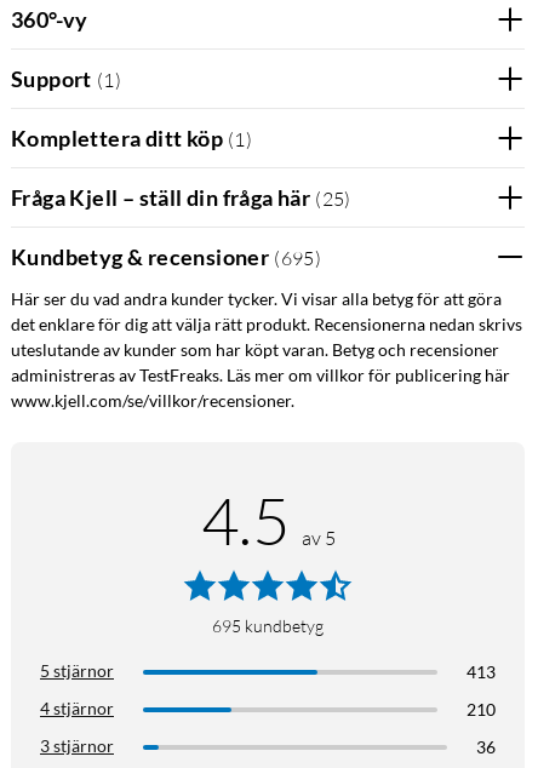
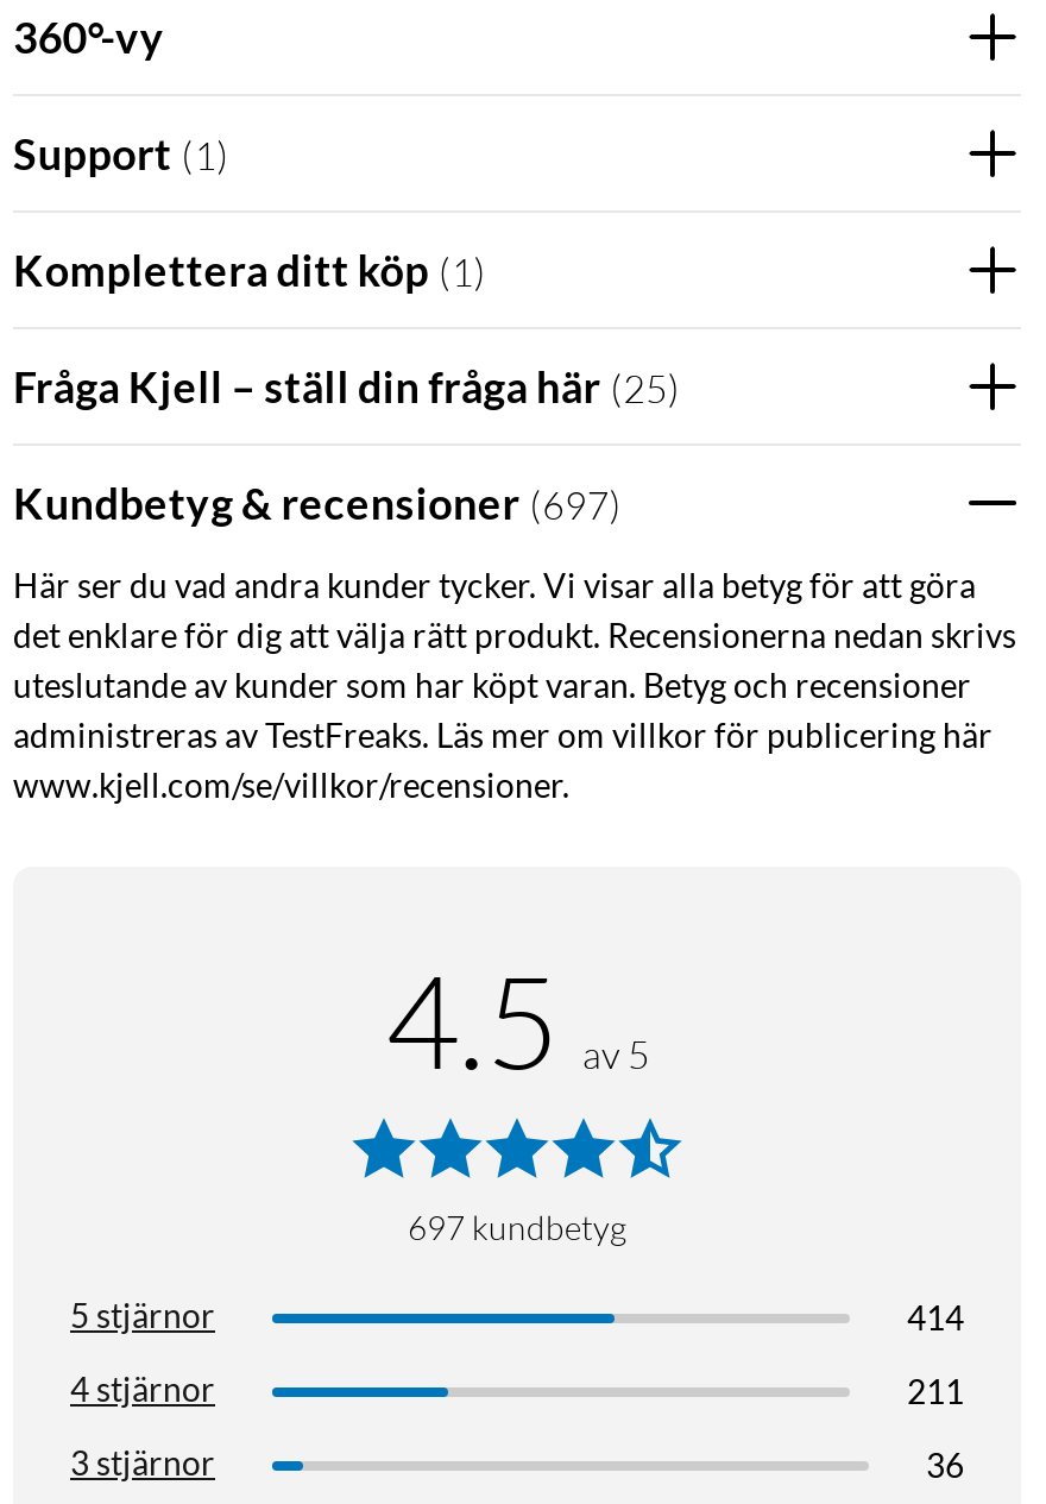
[11,243,321,270] Kundbetyg & recensioner (695) -> [13,477,622,529] Kundbetyg & recensioner (697)
[212,616,324,637] 695 kundbetyg -> [408,1208,626,1248] 697 kundbetyg
[467,662,496,683] 413 -> [907,1298,964,1339] 414
[467,700,496,720] 210 -> [907,1372,964,1412] 211

